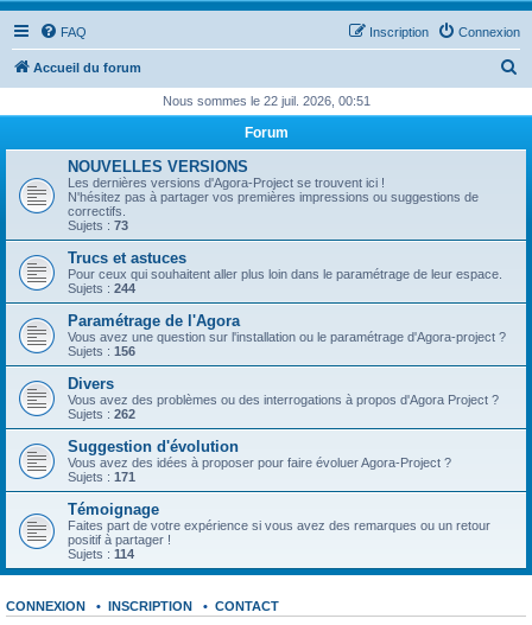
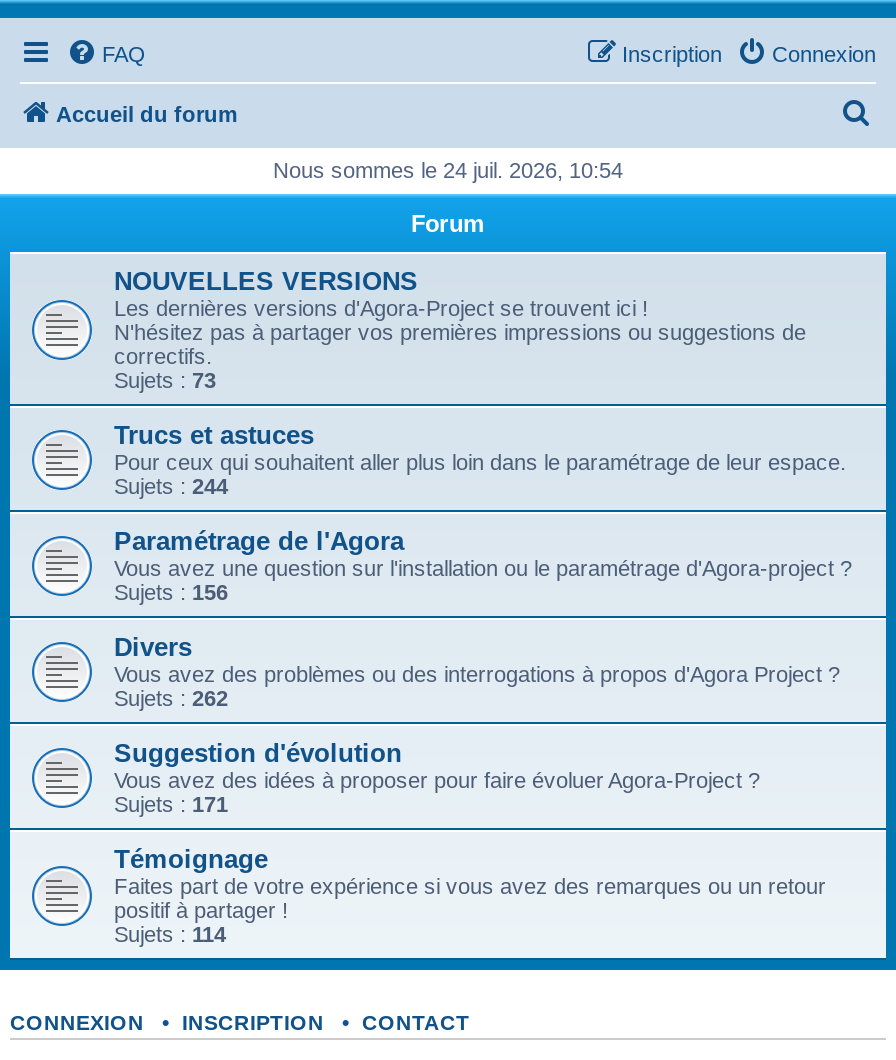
[162,94,370,108] Nous sommes le 22 juil. 2026, 00:51 -> [273,158,623,182] Nous sommes le 24 juil. 2026, 10:54

